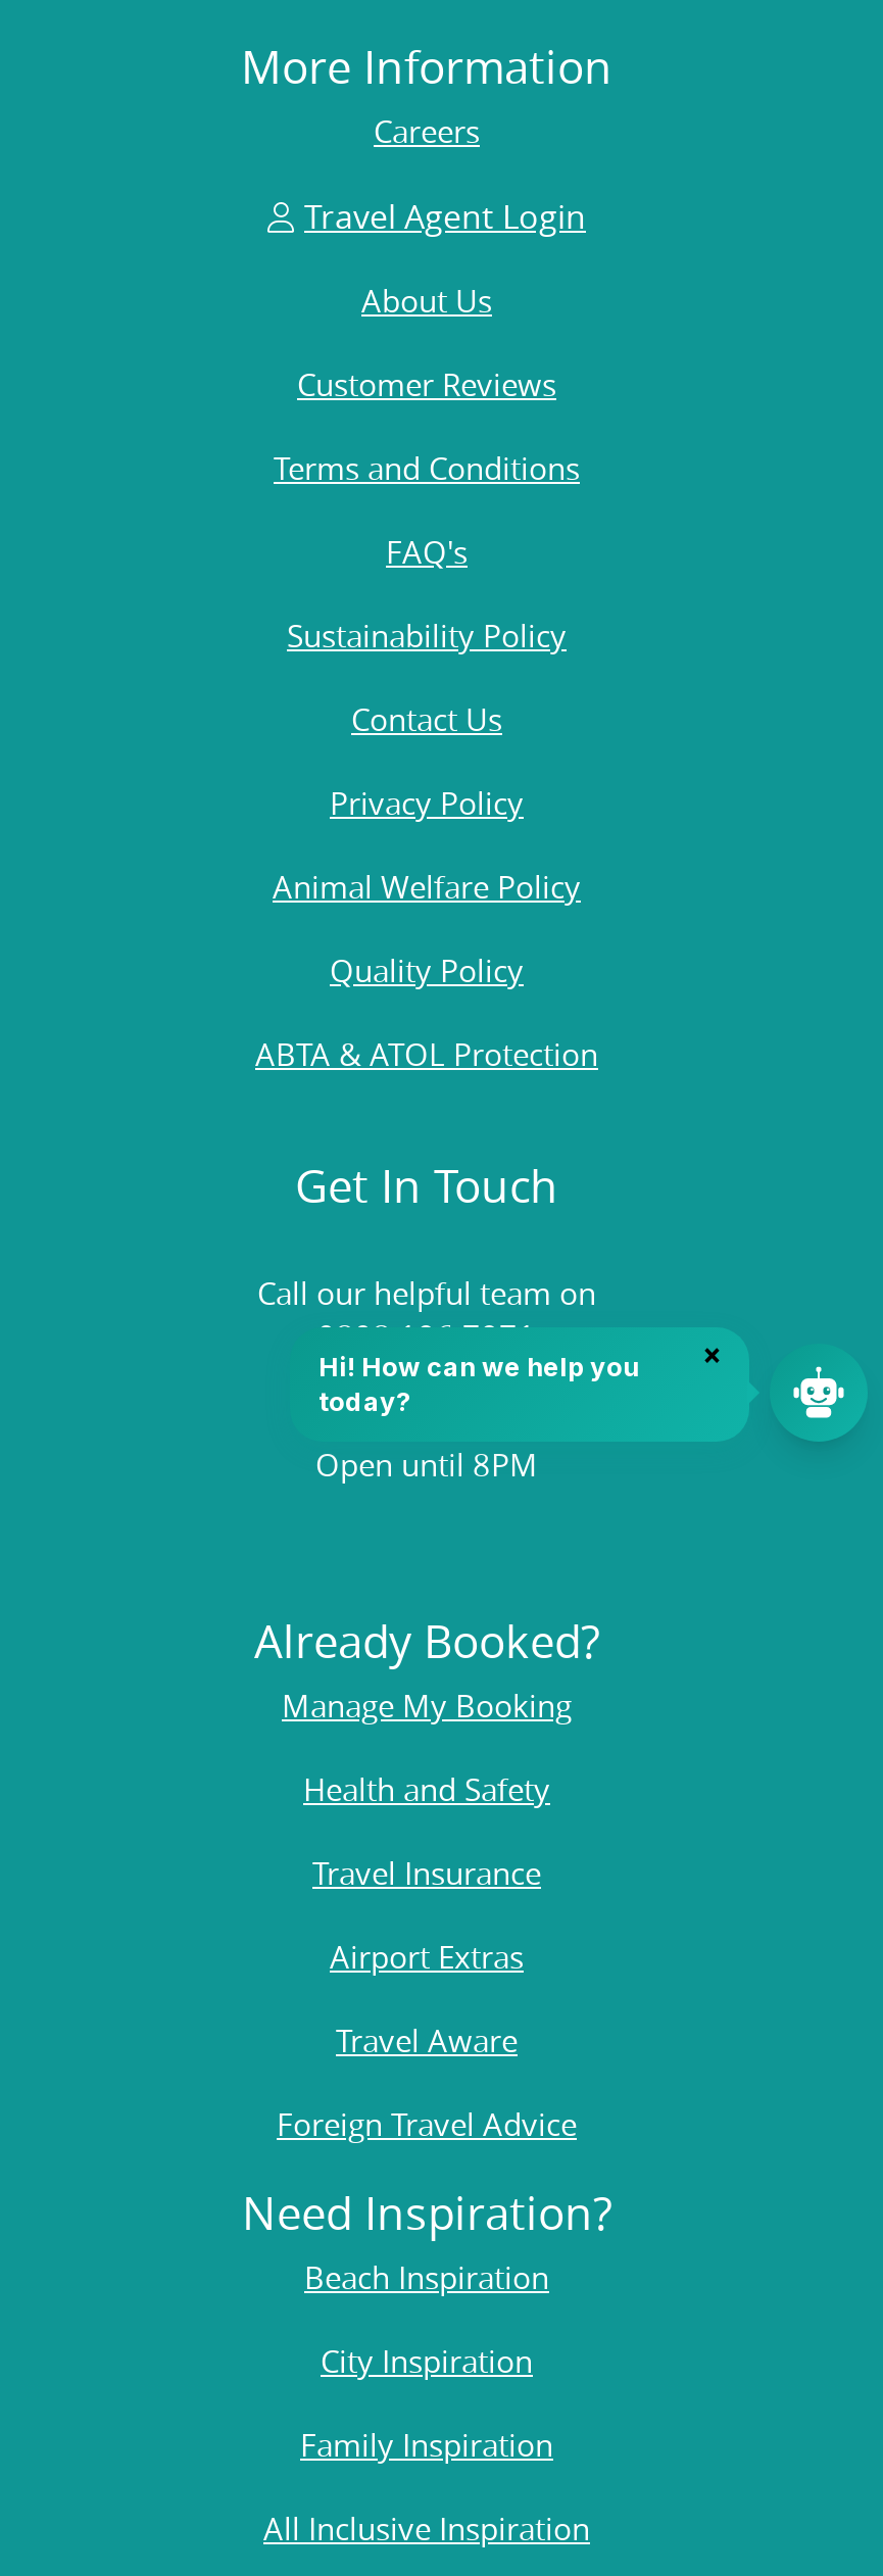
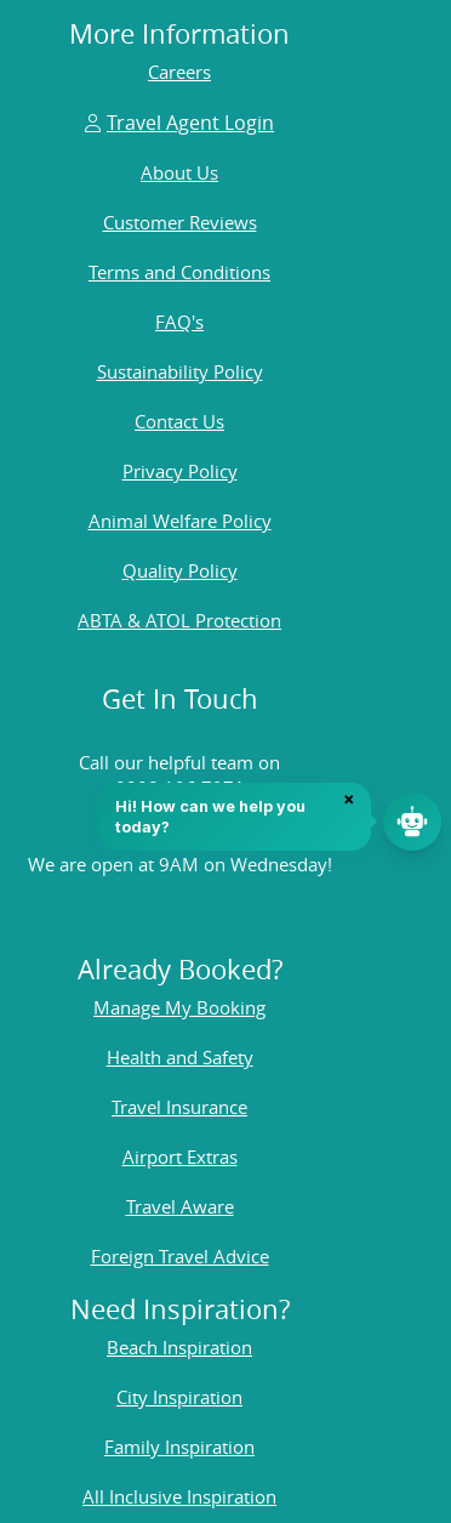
[315,1443,538,1484] Open until 8PM -> [27,852,332,876] We are open at 9AM on Wednesday!

